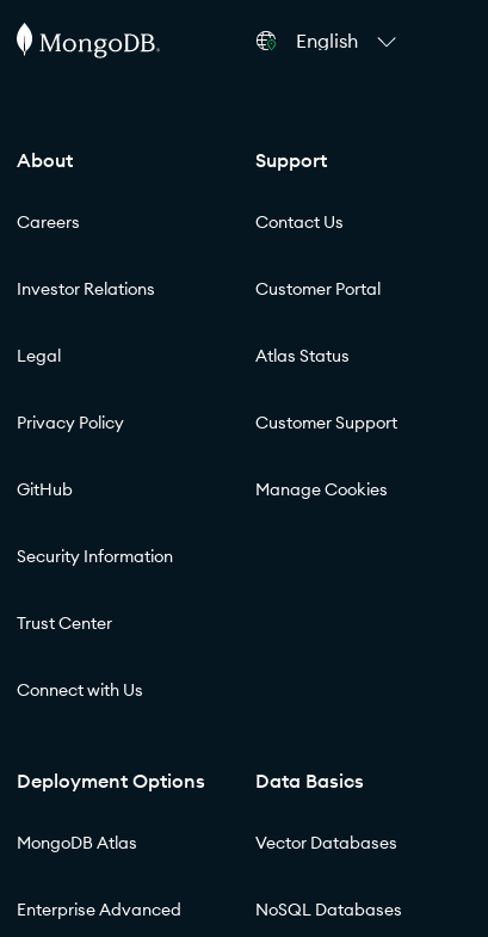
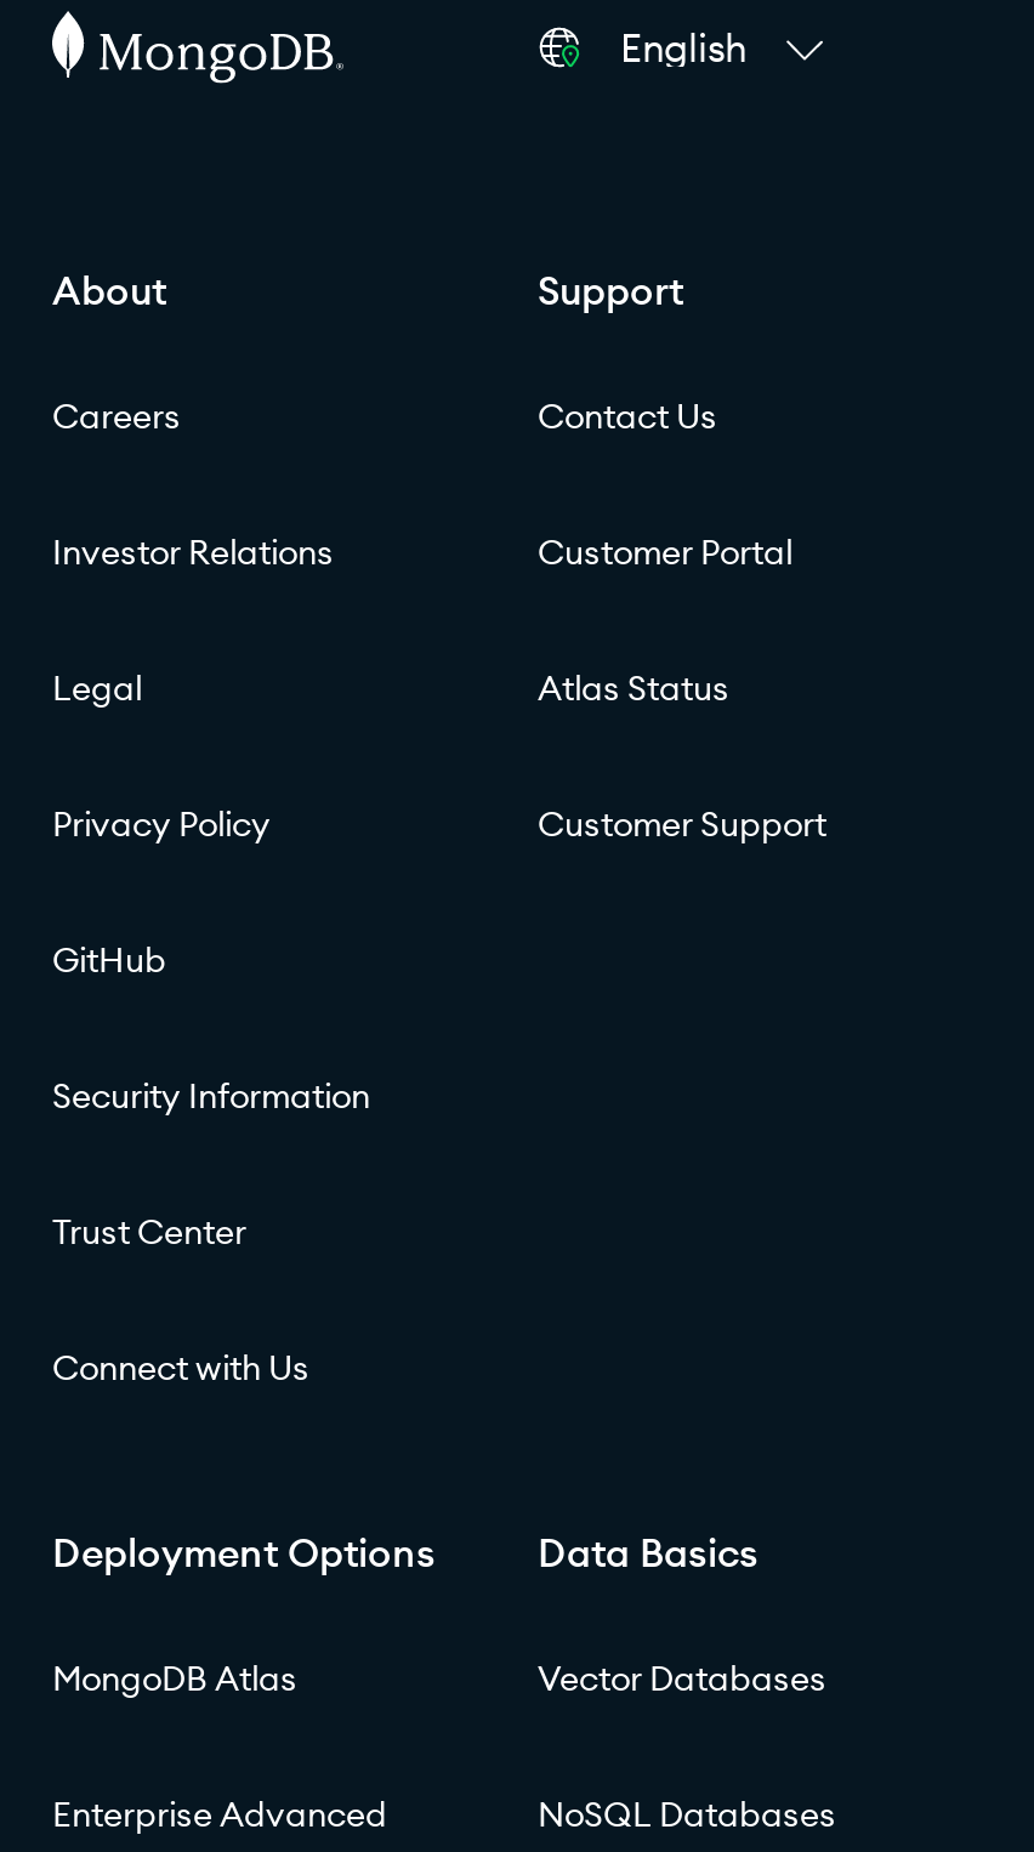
[255,479,388,500] Manage Cookies -> none

